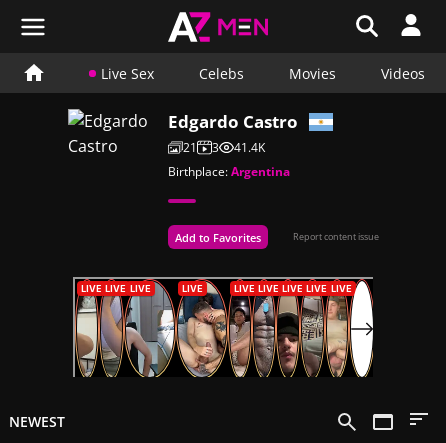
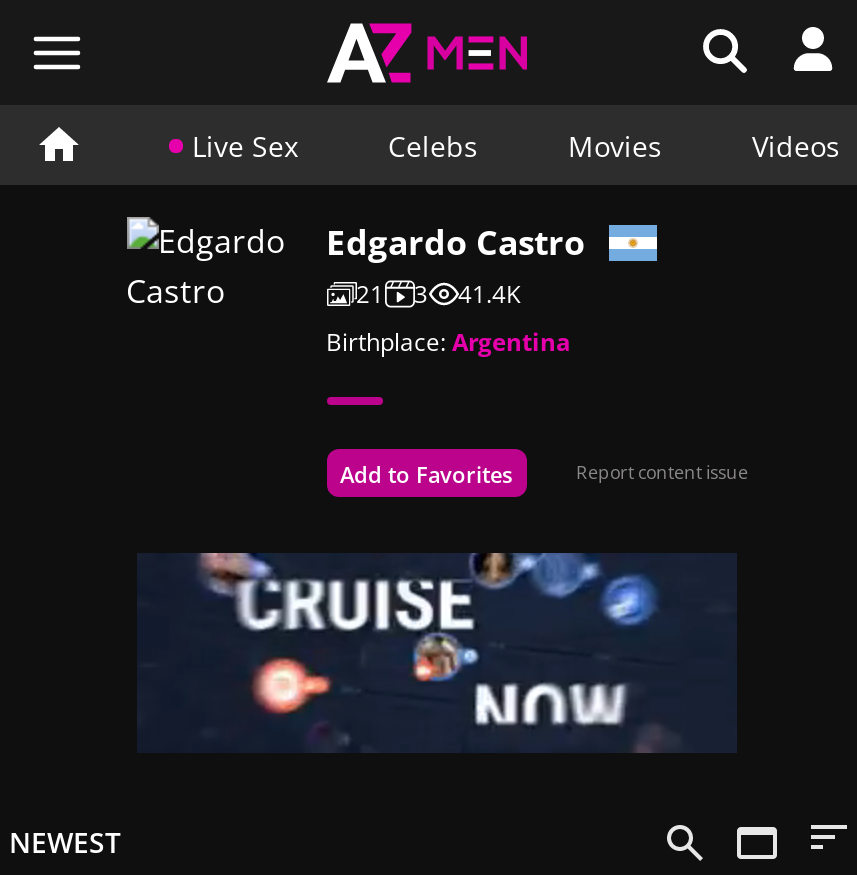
[72,276,374,378] [image] -> [137,553,737,753] [image]

